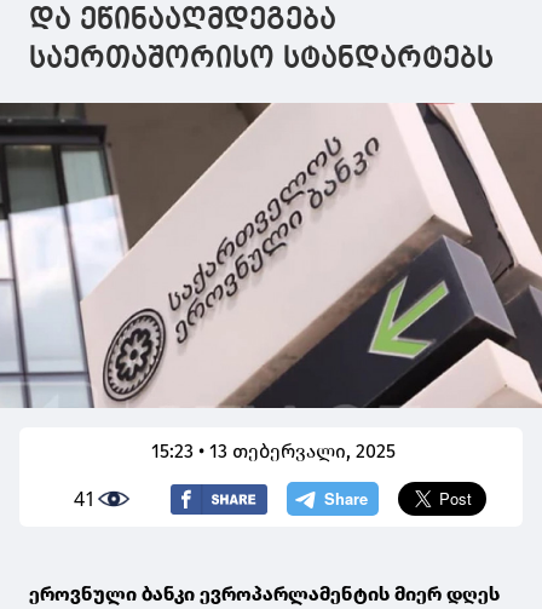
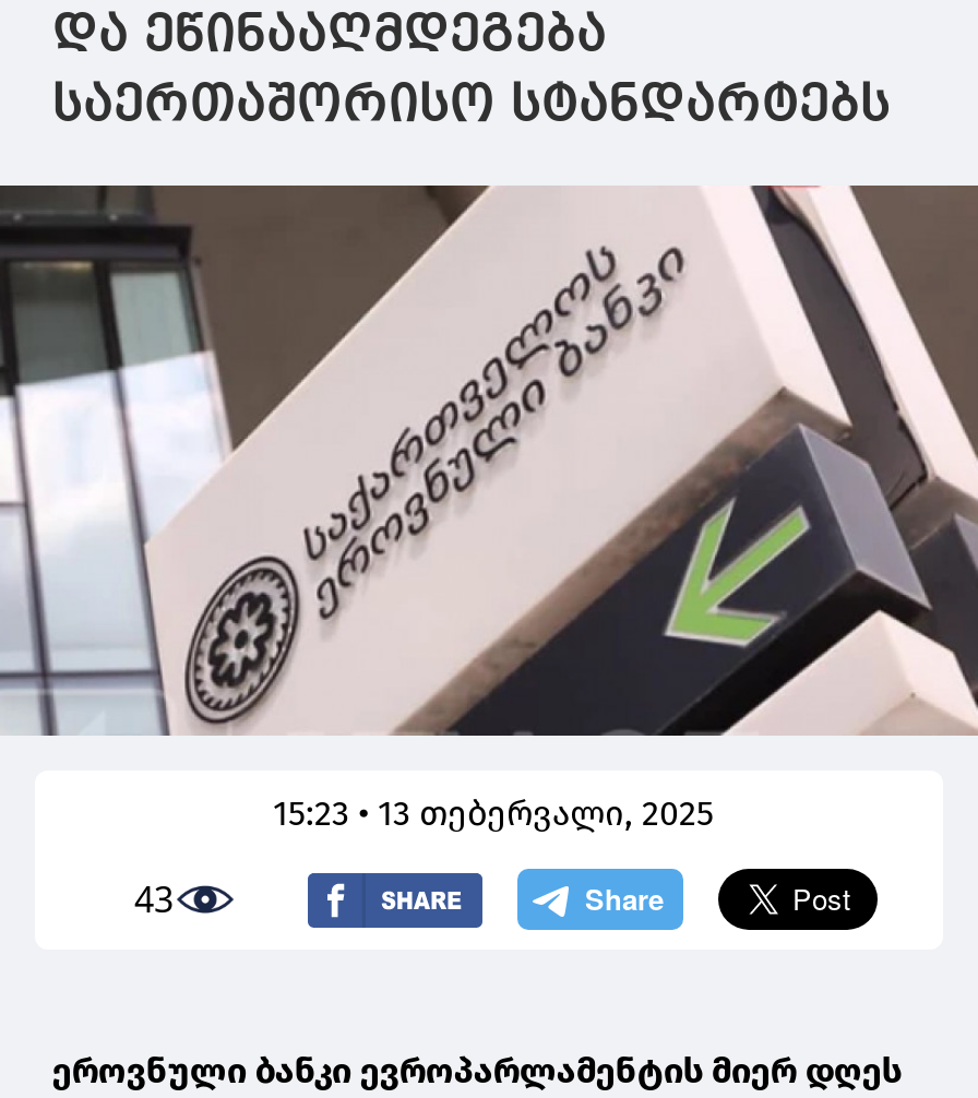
[74,486,96,513] 41 -> [134,876,173,924] 43

